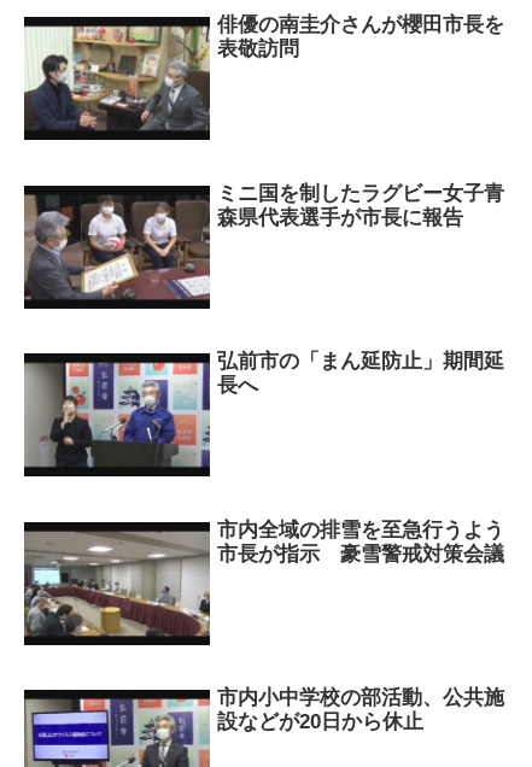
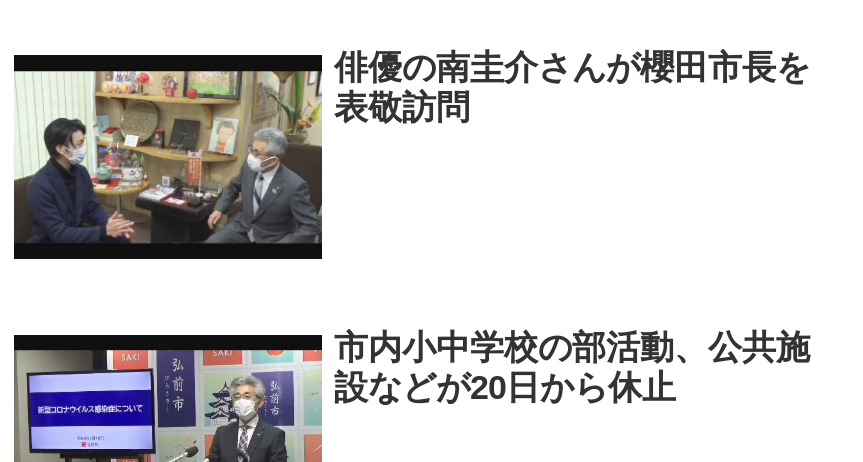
[23,182,504,310] [image] | ミニ国を制したラグビー女子青 | 森県代表選手が市長に報告 -> none
[23,350,504,478] [image] | 弘前市の「まん延防止」期間延 | 長へ -> none
[24,518,504,637] [image] | 市内全域の排雪を至急行うよう | 市長が指示 豪雪警戒対策会議 -> none

